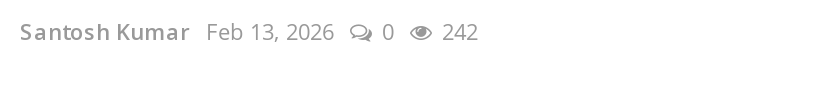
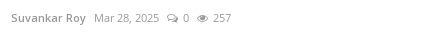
[20,16,334,46] Santosh Kumar Feb 13, 2026 -> [11,10,159,25] Suvankar Roy Mar 28, 2025
[442,16,478,46] 242 -> [213,10,231,25] 257

